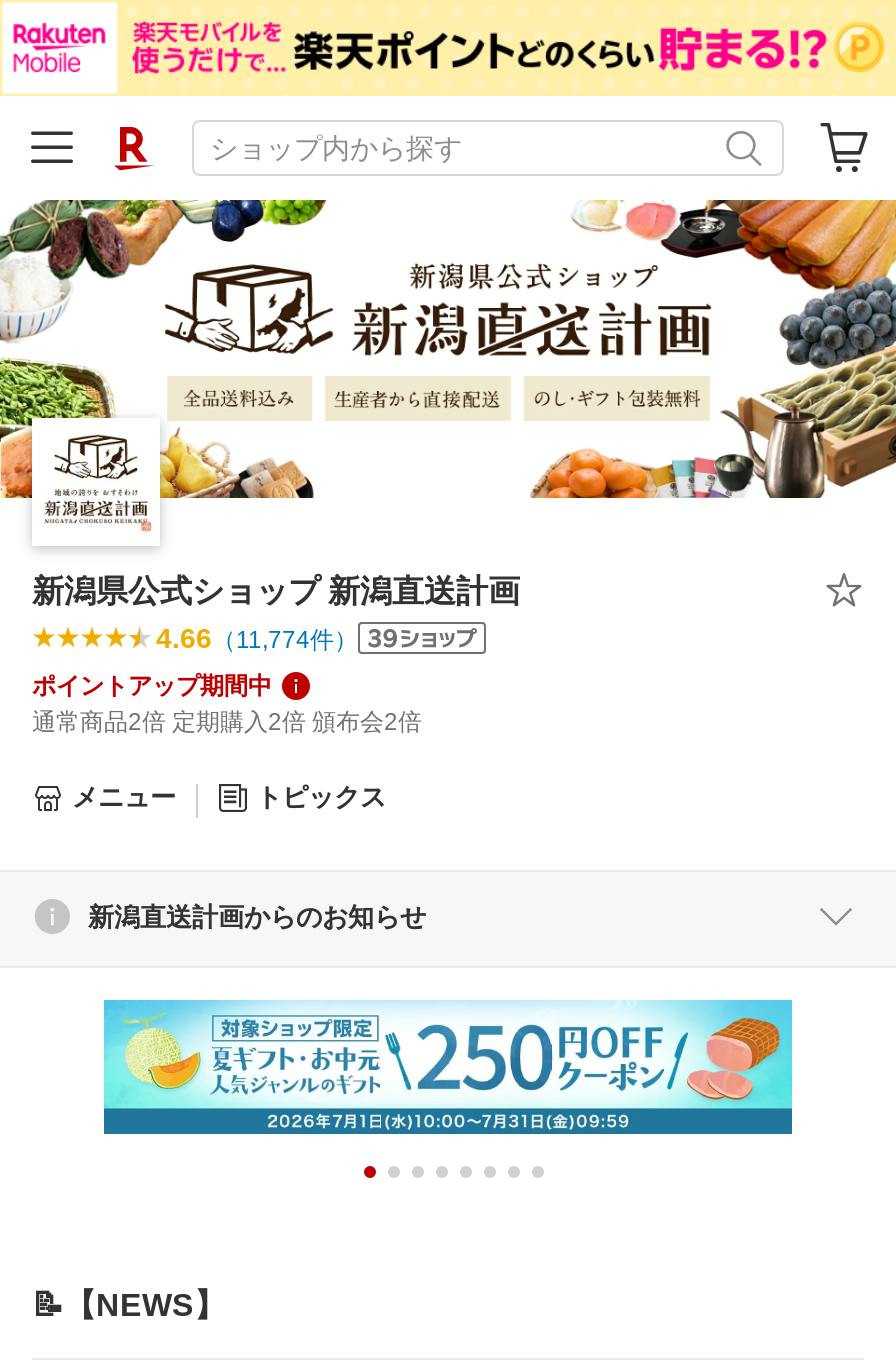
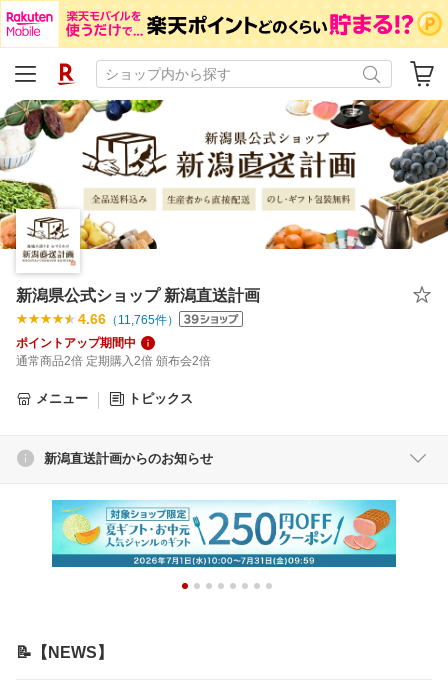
[156,622,358,654] 4.66（11,774件） -> [78,311,179,327] 4.66（11,765件）

